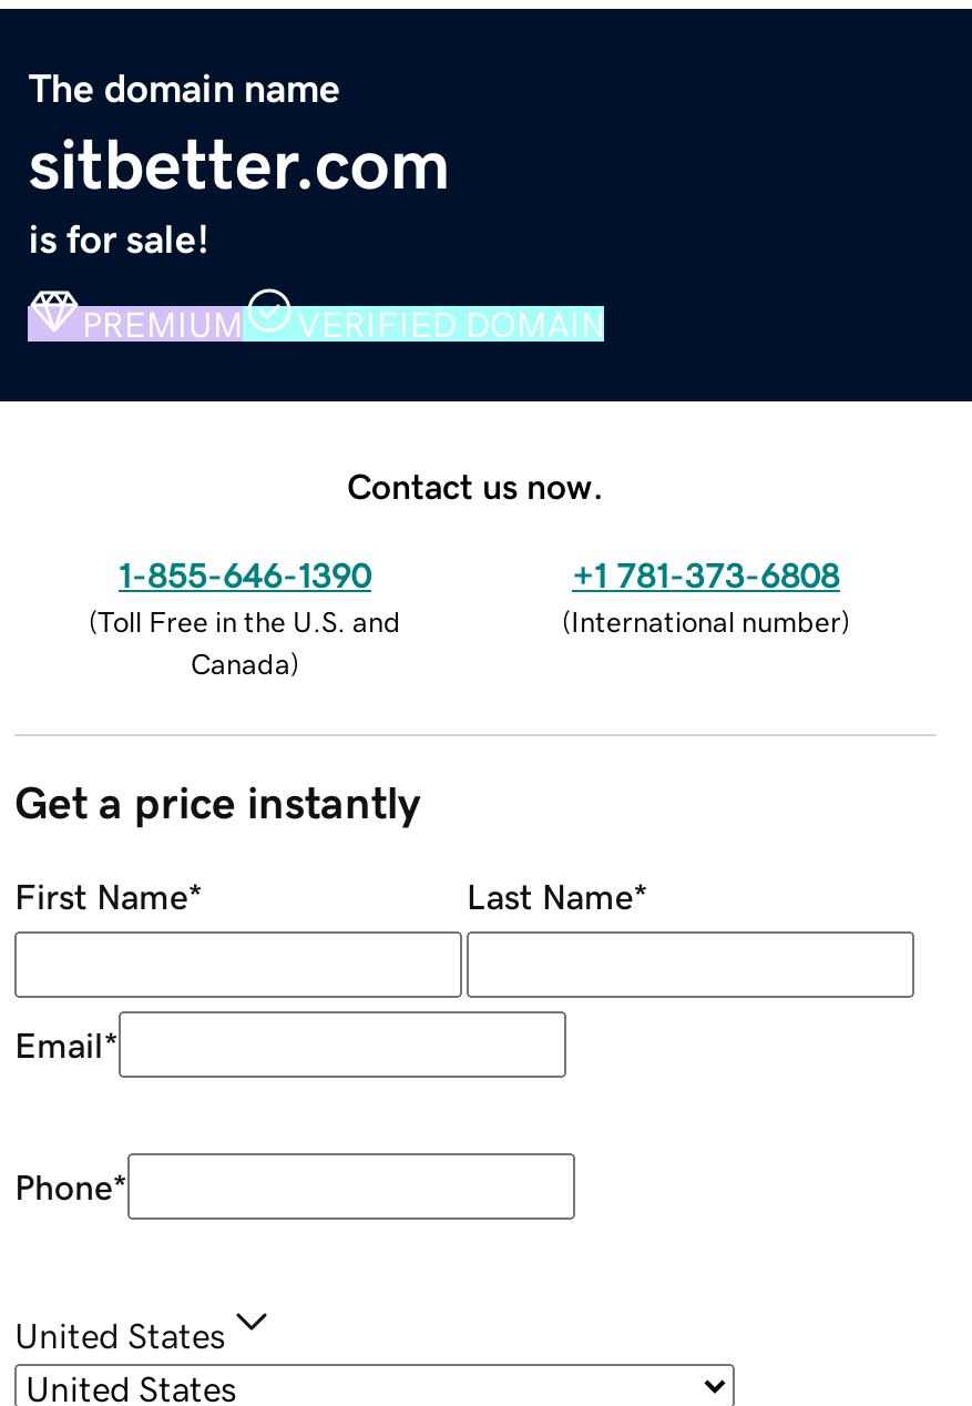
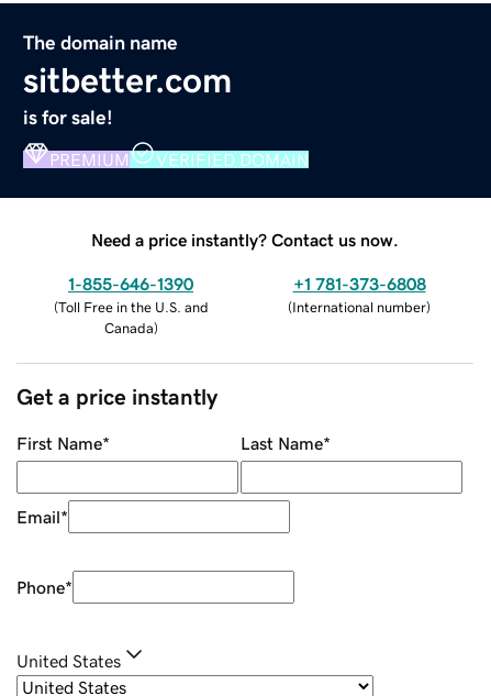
[347,467,604,503] Contact us now. -> [91,230,399,248] Need a price instantly? Contact us now.

